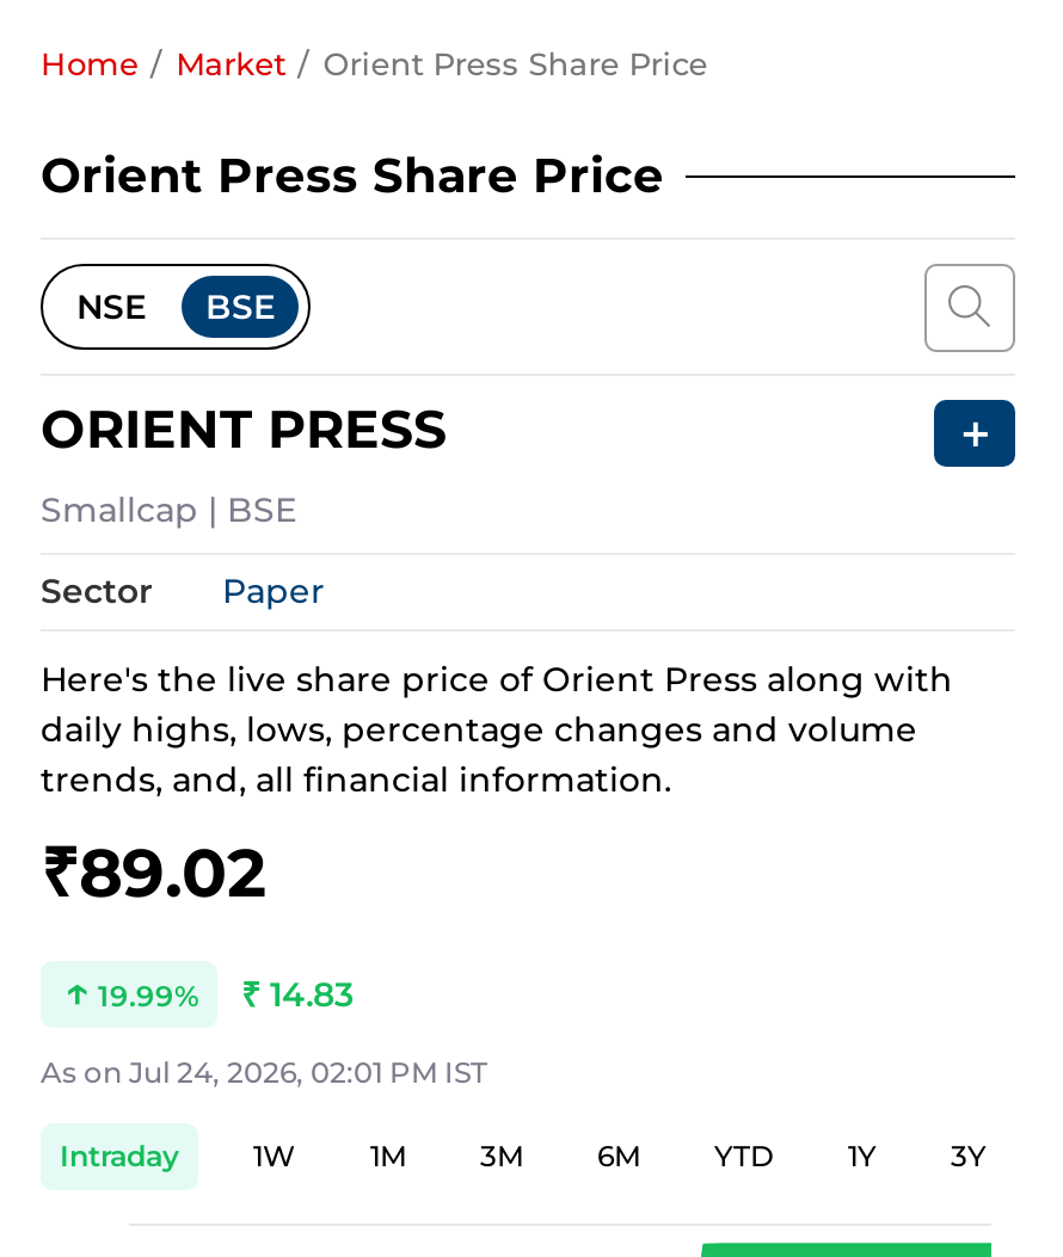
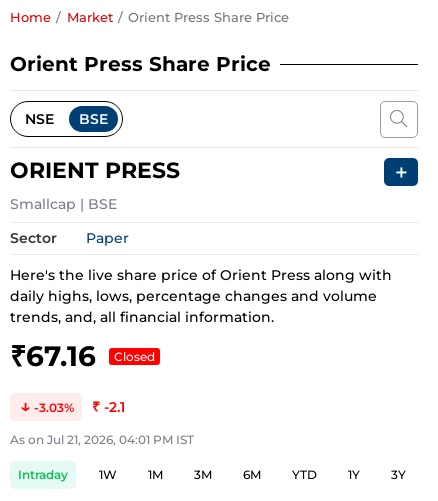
[41,832,268,913] ₹89.02 -> [10,339,155,373] ₹67.16 | Closed
[98,972,354,1015] 19.99 | ₹ 14.83 -> [34,398,125,416] -3.03 | ₹ -2.1
[41,1054,487,1089] As on Jul 24, 2026, 02:01 PM IST -> [10,432,194,447] As on Jul 21, 2026, 04:01 PM IST

